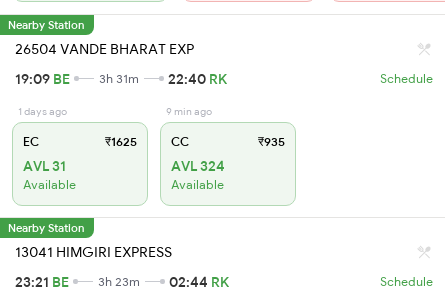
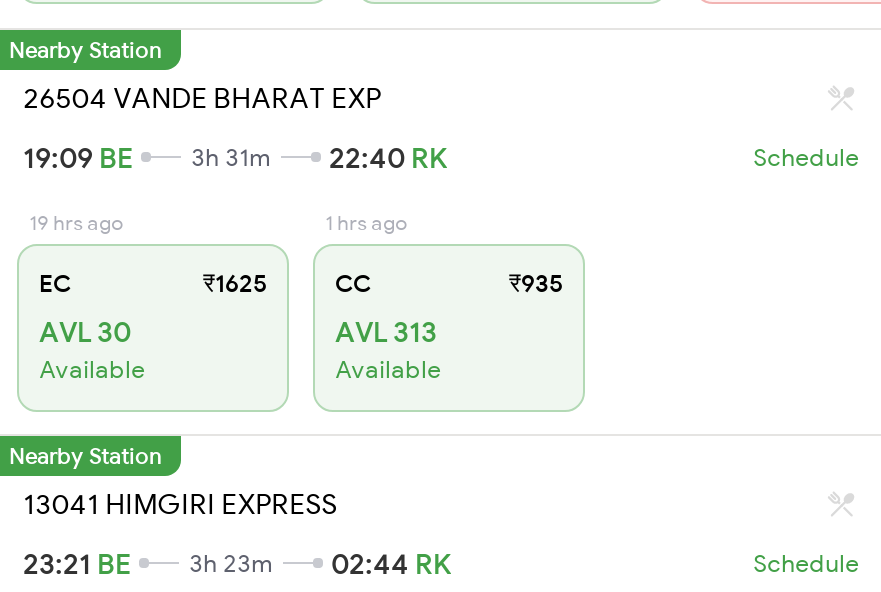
[18,105,67,118] 1 days ago -> [29,209,123,235] 19 hrs ago
[166,105,212,118] 9 min ago -> [325,209,407,235] 1 hrs ago
[23,157,66,175] AVL 31 -> [39,313,131,349] AVL 30
[171,157,225,175] AVL 324 -> [335,313,437,349] AVL 313

